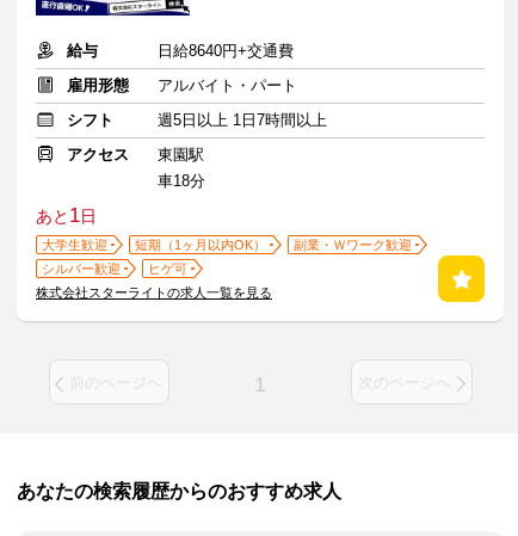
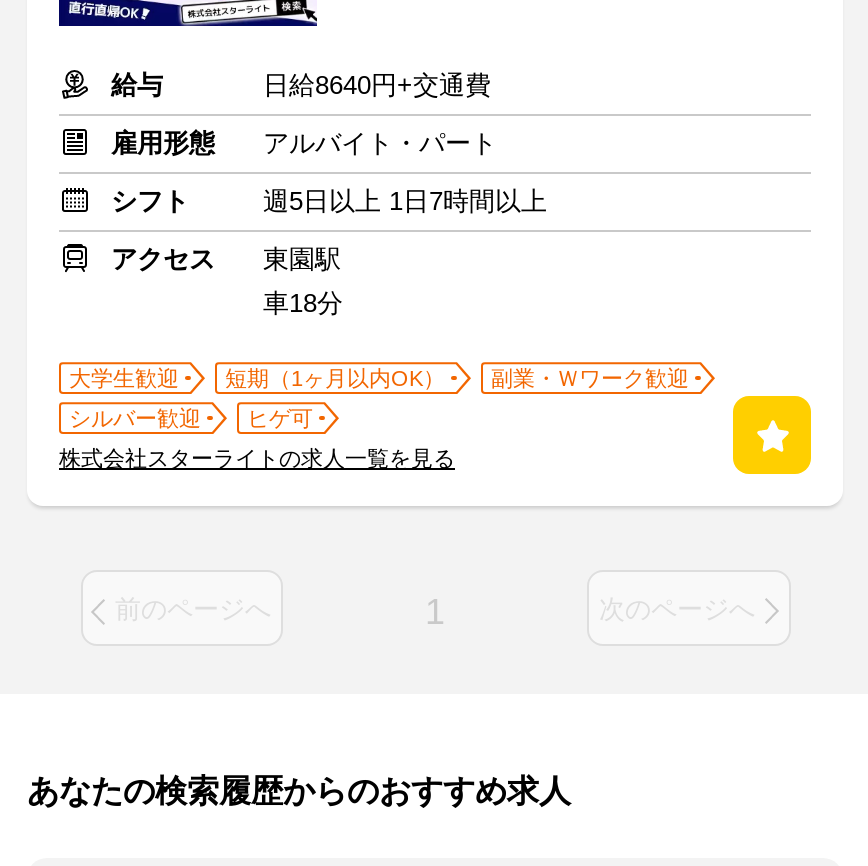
[36,204,97,227] あと1日 -> none

